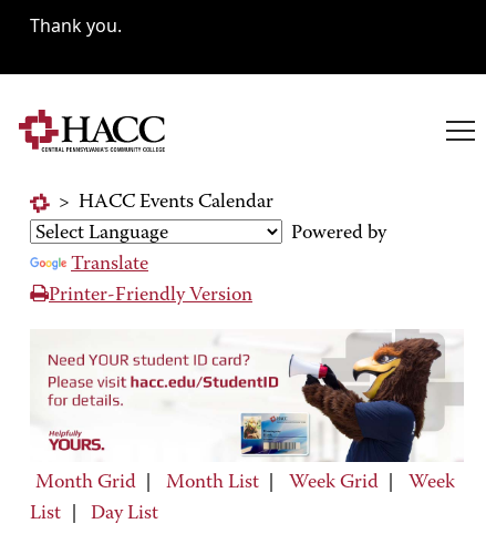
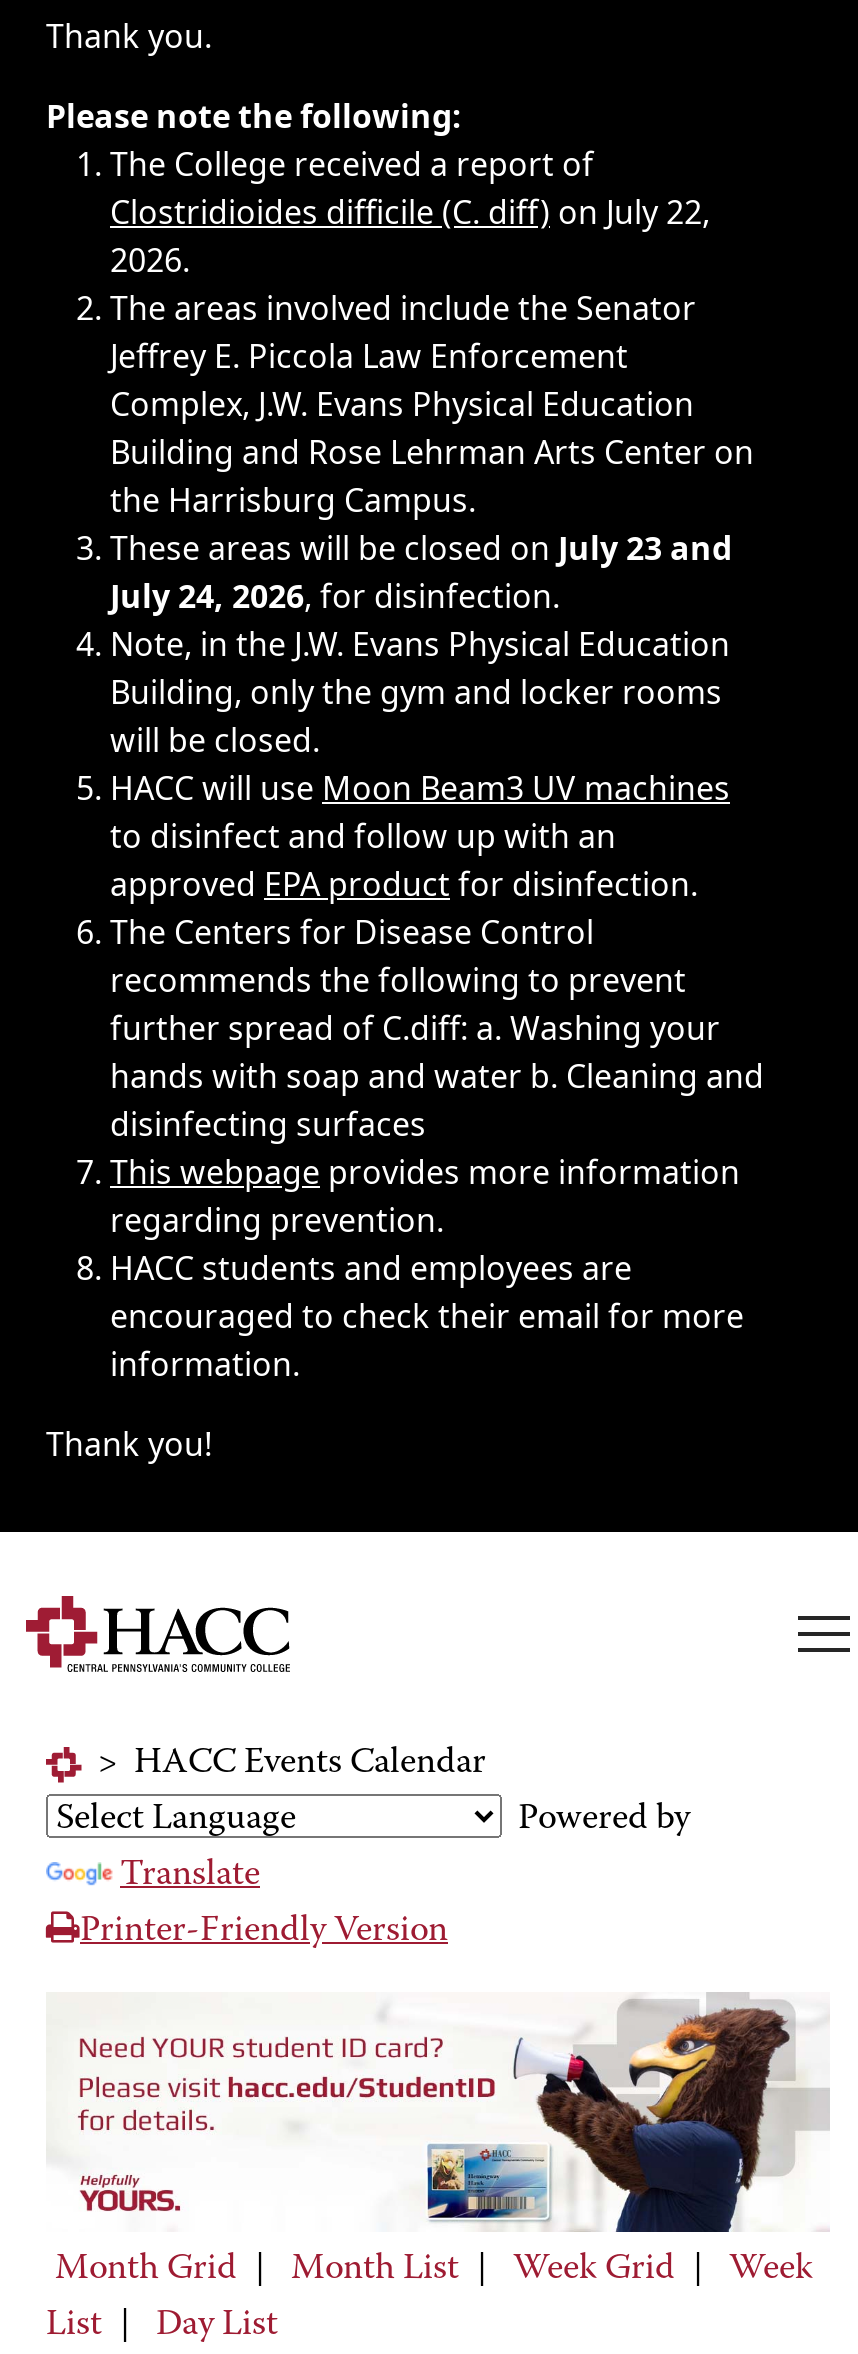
none -> [46,94,764,1466] Please note the following: | The College received a report of | Clostridioides difficile (C. diff) on July 22, | 2026. | The areas involved include the Senator | Jeffrey E. Piccola Law Enforcement | Complex, J.W. Evans Physical Education | Building and Rose Lehrman Arts Center on | the Harrisburg Campus. | These areas will be closed on July 23 and | July 24, 2026, for disinfection. | Note, in the J.W. Evans Physical Education | Building, only the gym and locker rooms | will be closed. | HACC will use Moon Beam3 UV machines | to disinfect and follow up with an | approved EPA product for disinfection. | The Centers for Disease Control | recommends the following to prevent | further spread of C.diff: a. Washing your | hands with soap and water b. Cleaning and | disinfecting surfaces | This webpage provides more information | regarding prevention. | HACC students and employees are | encouraged to check their email for more | information. | Thank you!

